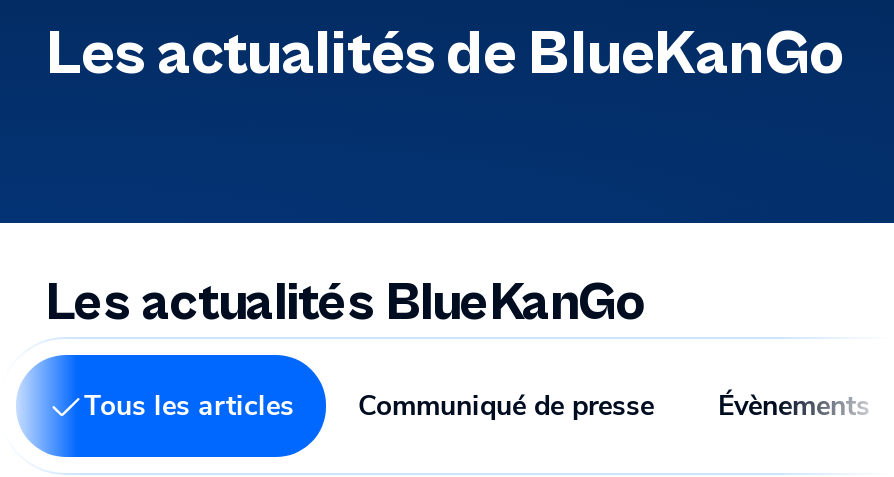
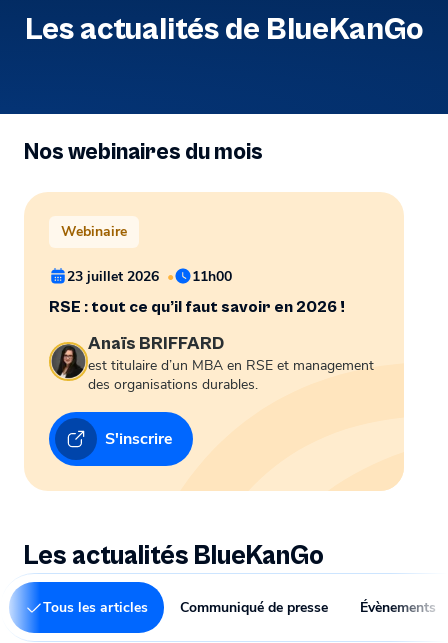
none -> [10,139,404,491] [image] | Nos webinaires du mois | Webinaire | 23 juillet 2026 | 11h00 | RSE : tout ce qu’il faut savoir en 2026 ! | Anaïs BRIFFARD | est titulaire d’un MBA en RSE et management | des organisations durables. | S'inscrire

